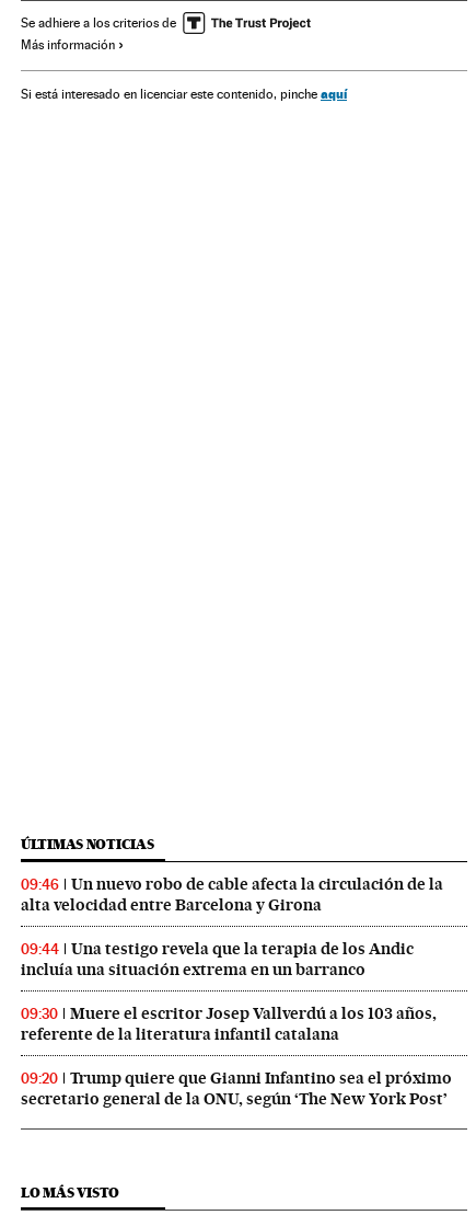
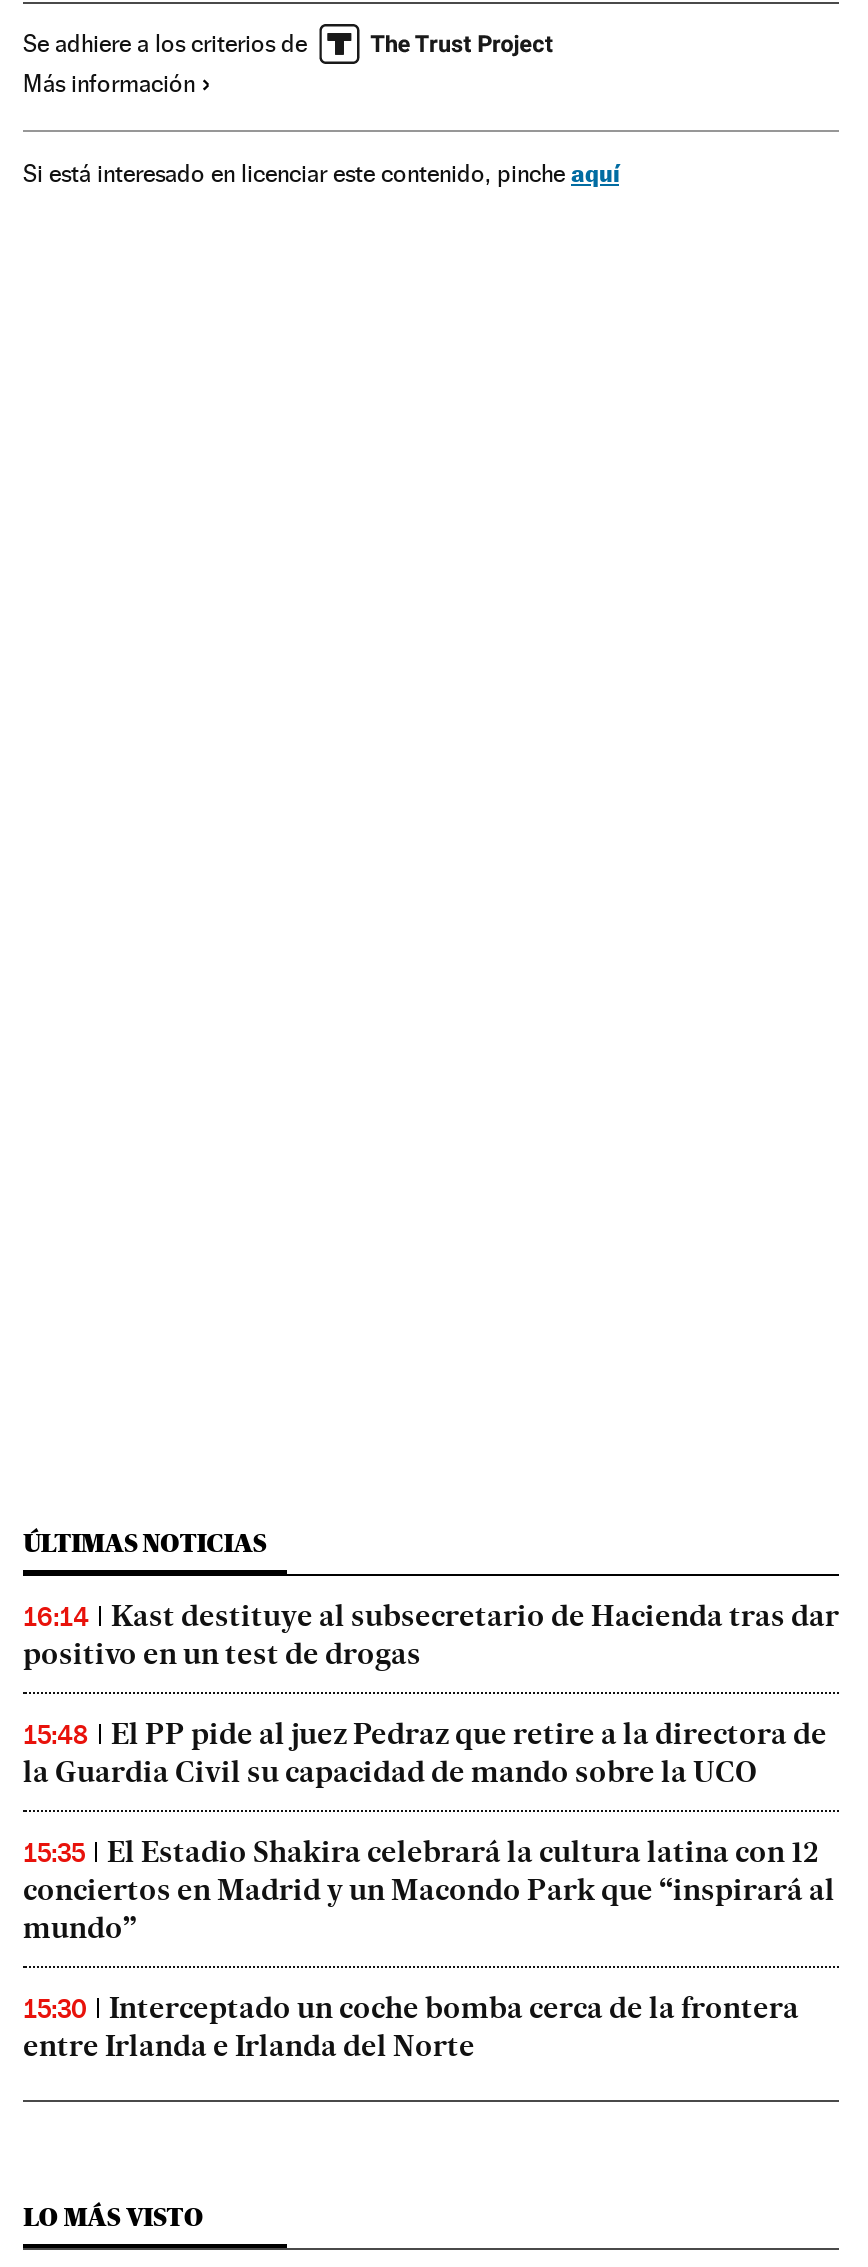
[21,875,443,915] 09:46 | Un nuevo robo de cable afecta la circulación de la | alta velocidad entre Barcelona y Girona -> [23,1597,839,1671] 16:14 | Kast destituye al subsecretario de Hacienda tras dar | positivo en un test de drogas
[21,939,414,980] 09:44 | Una testigo revela que la terapia de los Andic | incluía una situación extrema en un barranco -> [23,1715,827,1789] 15:48 | El PP pide al juez Pedraz que retire a la directora de | la Guardia Civil su capacidad de mando sobre la UCO
[21,1004,437,1045] 09:30 | Muere el escritor Josep Vallverdú a los 103 años, | referente de la literatura infantil catalana -> [23,1833,835,1945] 15:35 | El Estadio Shakira celebrará la cultura latina con 12 | conciertos en Madrid y un Macondo Park que “inspirará al | mundo”
[21,1069,452,1109] 09:20 | Trump quiere que Gianni Infantino sea el próximo | secretario general de la ONU, según ‘The New York Post’ -> [23,1989,799,2063] 15:30 | Interceptado un coche bomba cerca de la frontera | entre Irlanda e Irlanda del Norte

